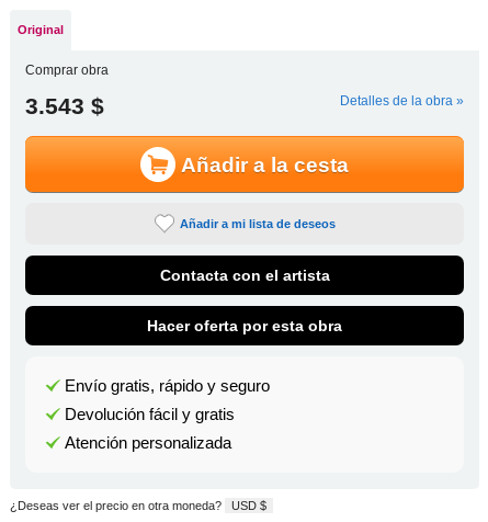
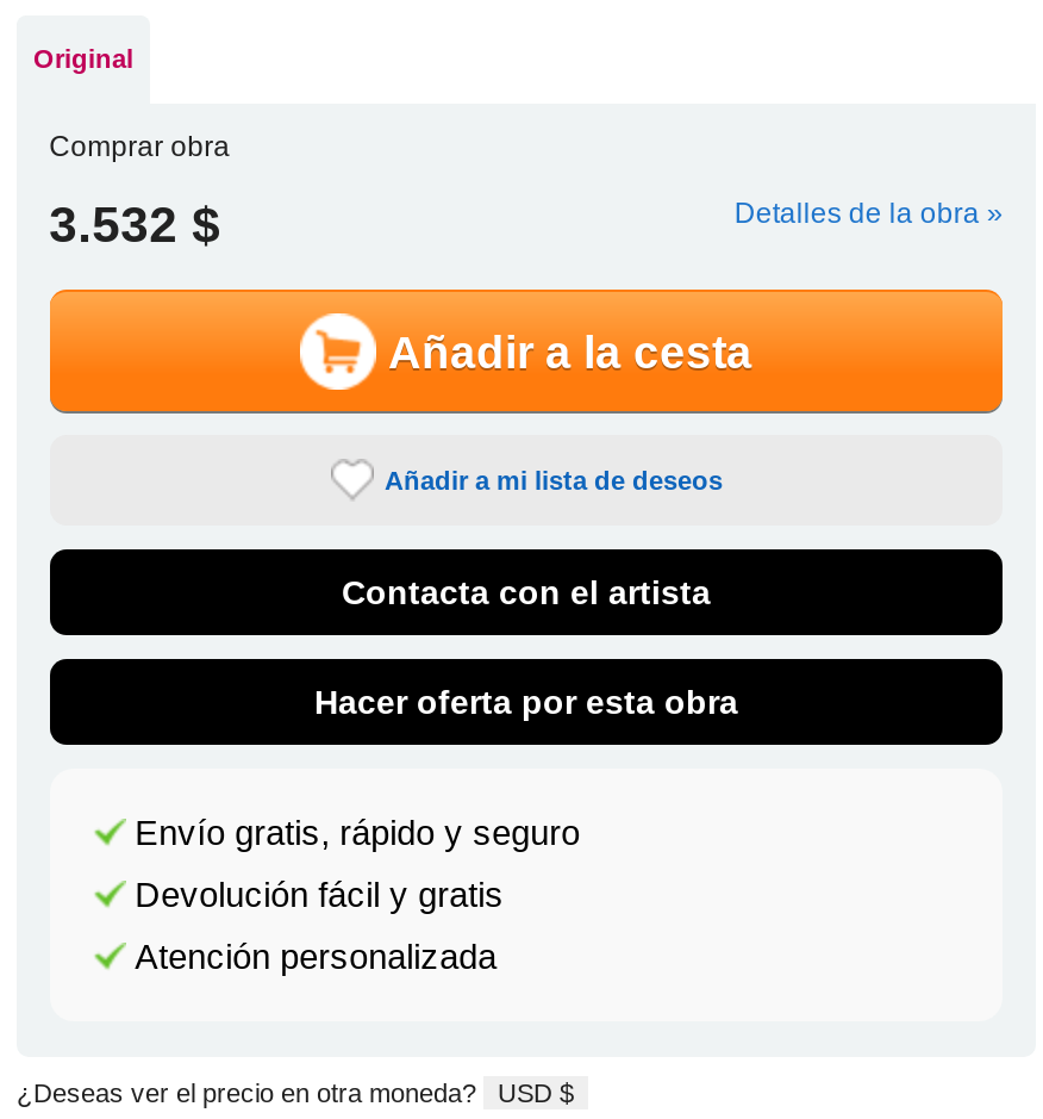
[25,93,104,119] 3.543 $ -> [49,197,221,252] 3.532 $

